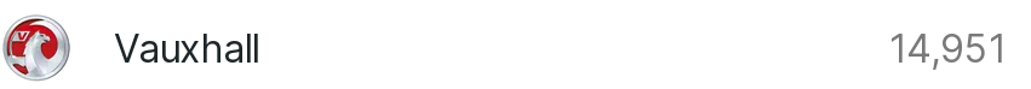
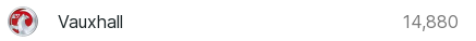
[889,23,1006,71] 14,951 -> [403,10,459,32] 14,880

